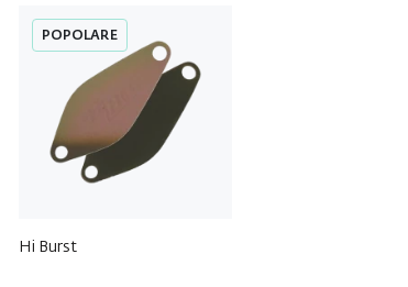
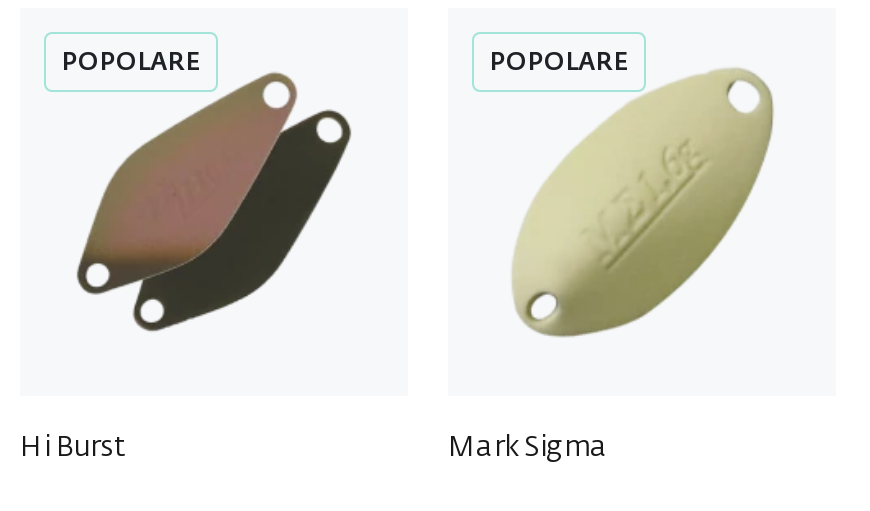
none -> [474,51,776,338] [image] | POPOLARE
none -> [448,433,608,461] Mark Sigma

